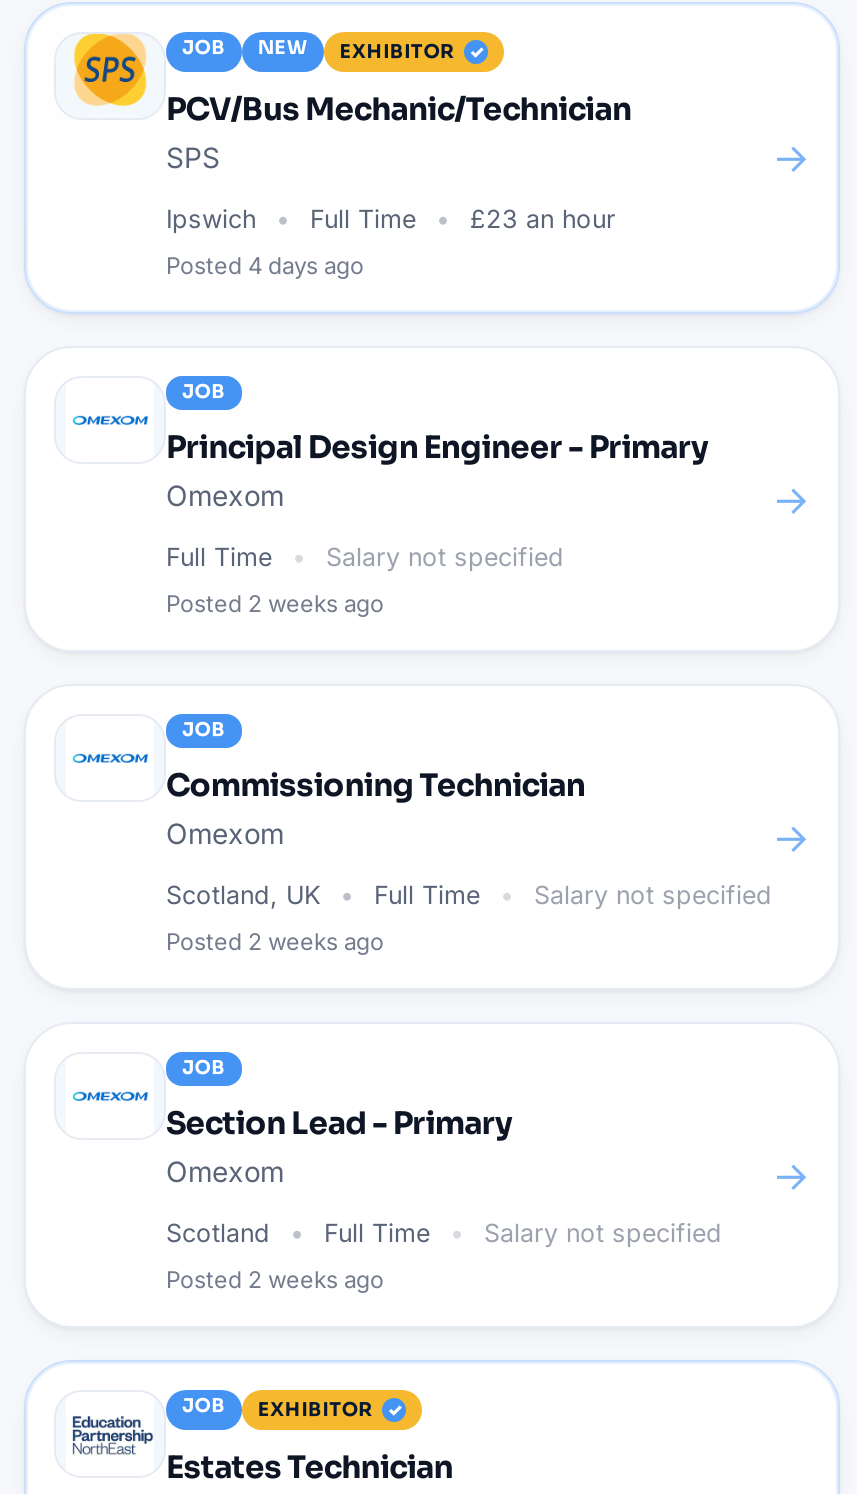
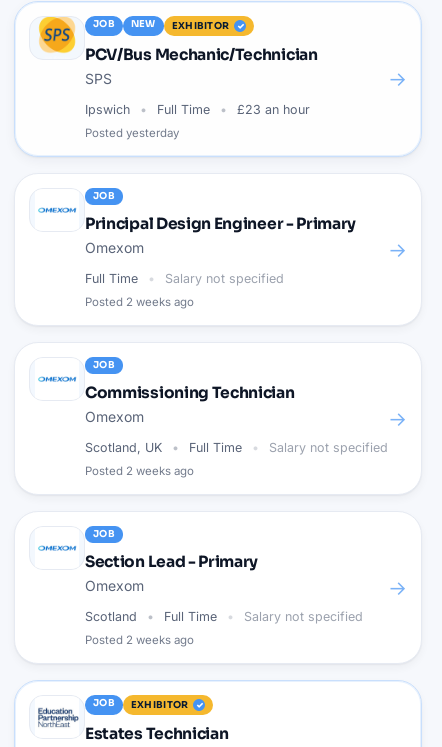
[166,253,364,281] Posted 4 days ago -> [85,126,179,140] Posted yesterday

